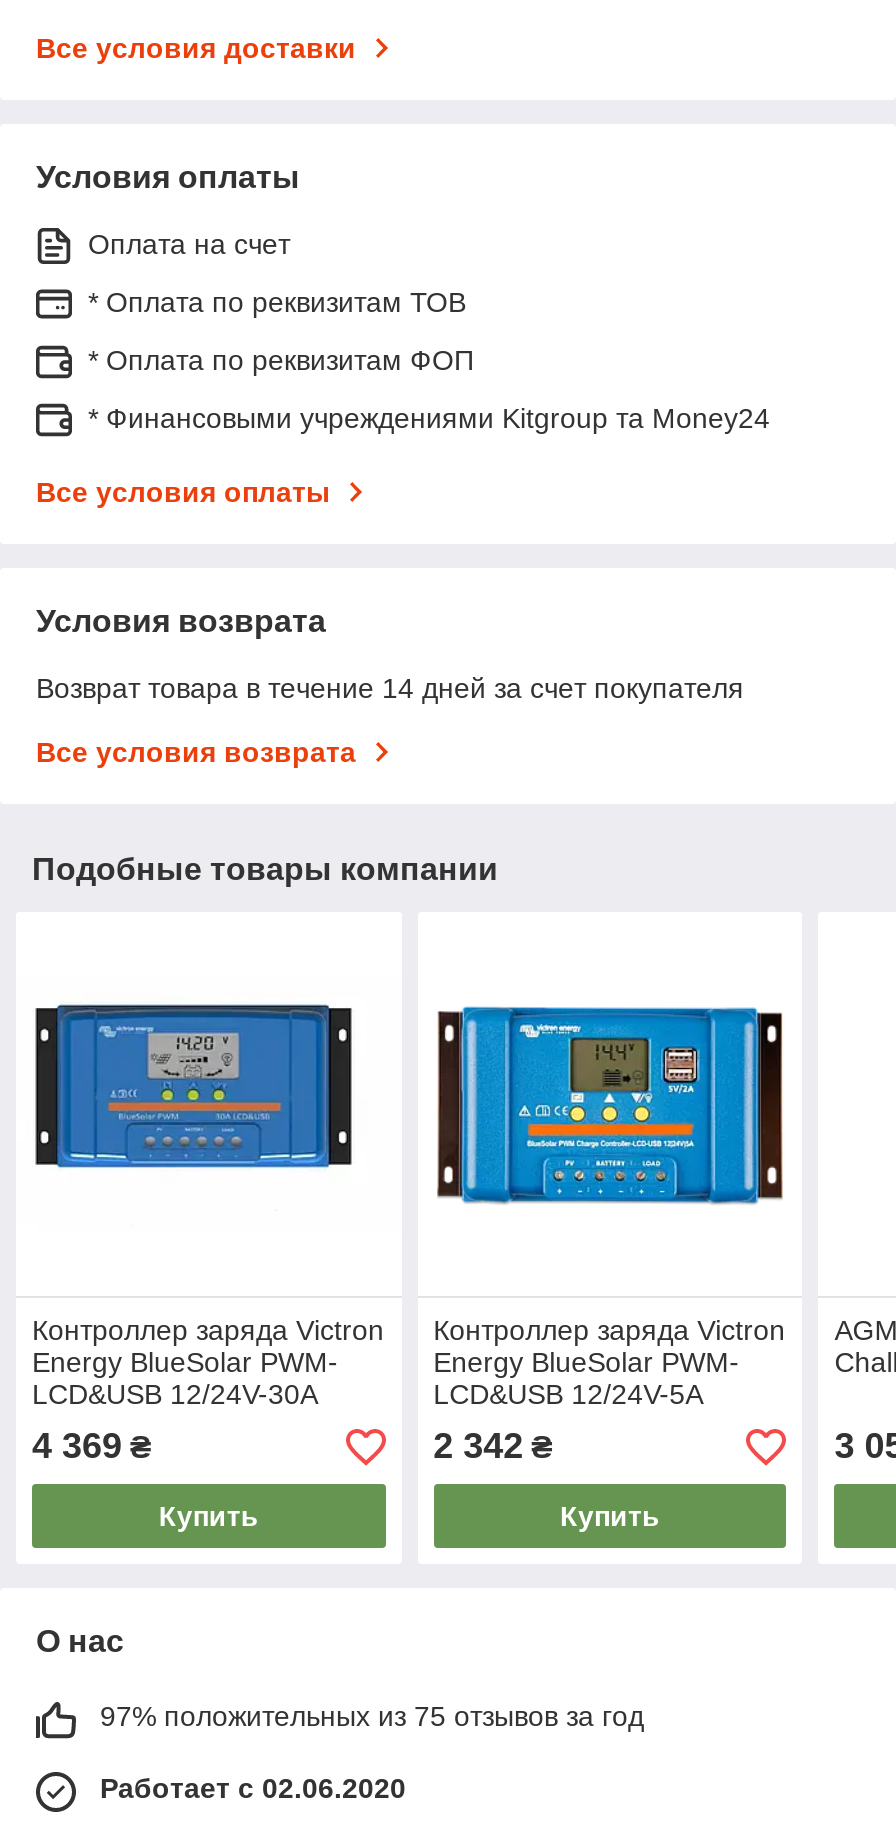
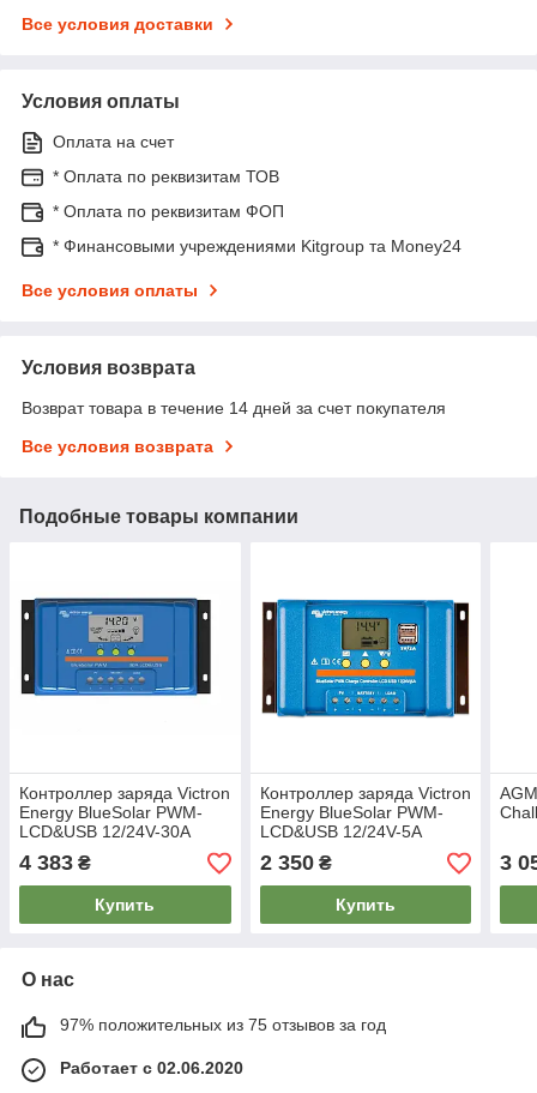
[32,1427,152,1467] 4 369 ₴ -> [19,851,91,875] 4 383 ₴
[433,1427,553,1467] 2 342 ₴ -> [260,851,332,875] 2 350 ₴

